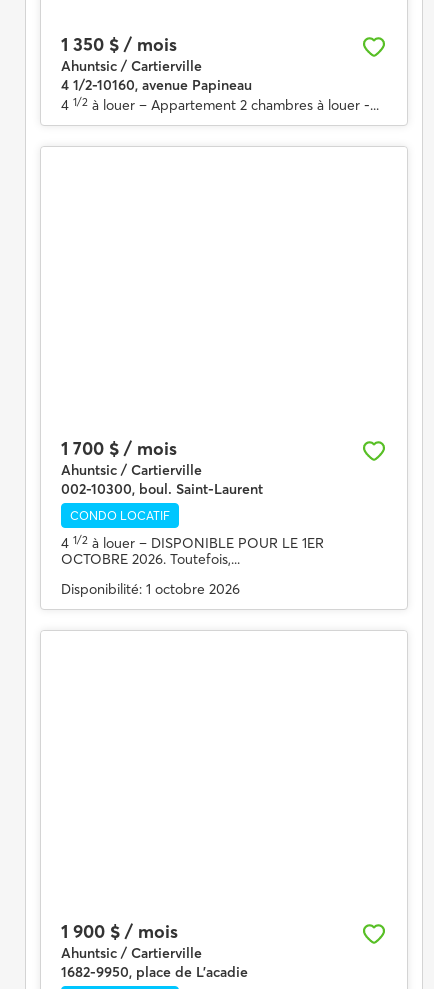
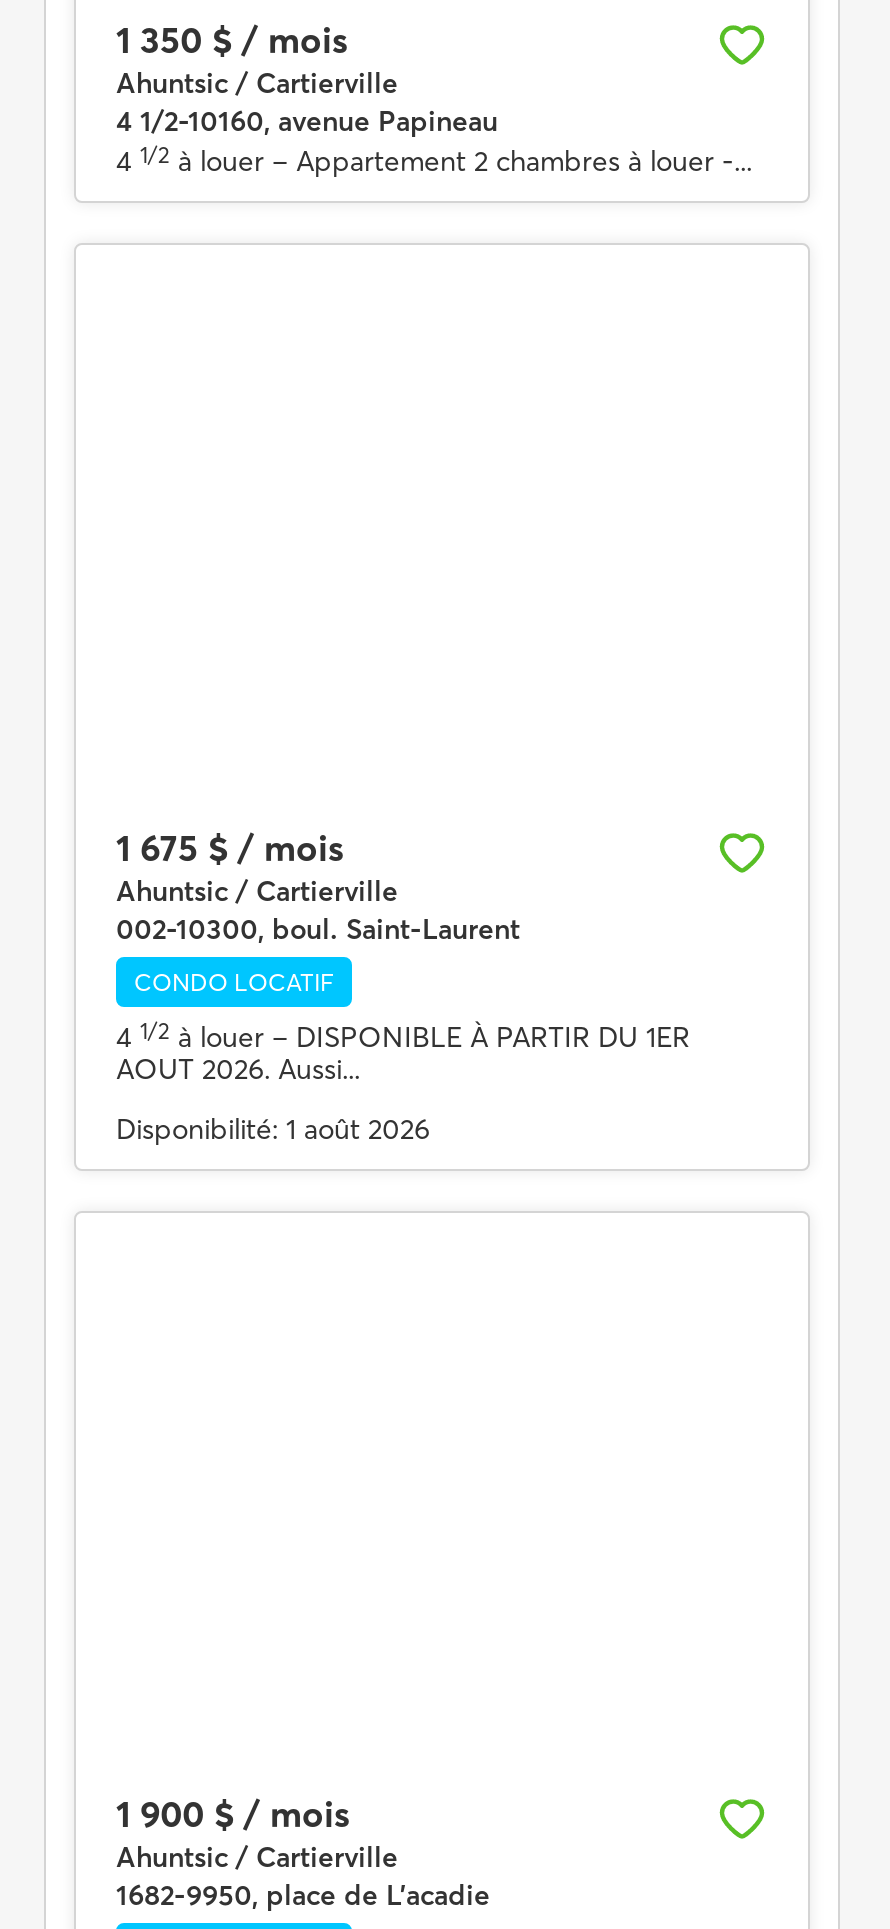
[61,436,177,459] 1 700 $ / mois -> [116,824,344,870] 1 675 $ / mois
[61,533,324,567] 4 1/2 à louer – DISPONIBLE POUR LE 1ER | OCTOBRE 2026. Toutefois,... -> [116,1016,690,1086] 4 1/2 à louer – DISPONIBLE À PARTIR DU 1ER | AOUT 2026. Aussi...
[61,579,240,597] Disponibilité: 1 octobre 2026 -> [116,1110,430,1146] Disponibilité: 1 août 2026

